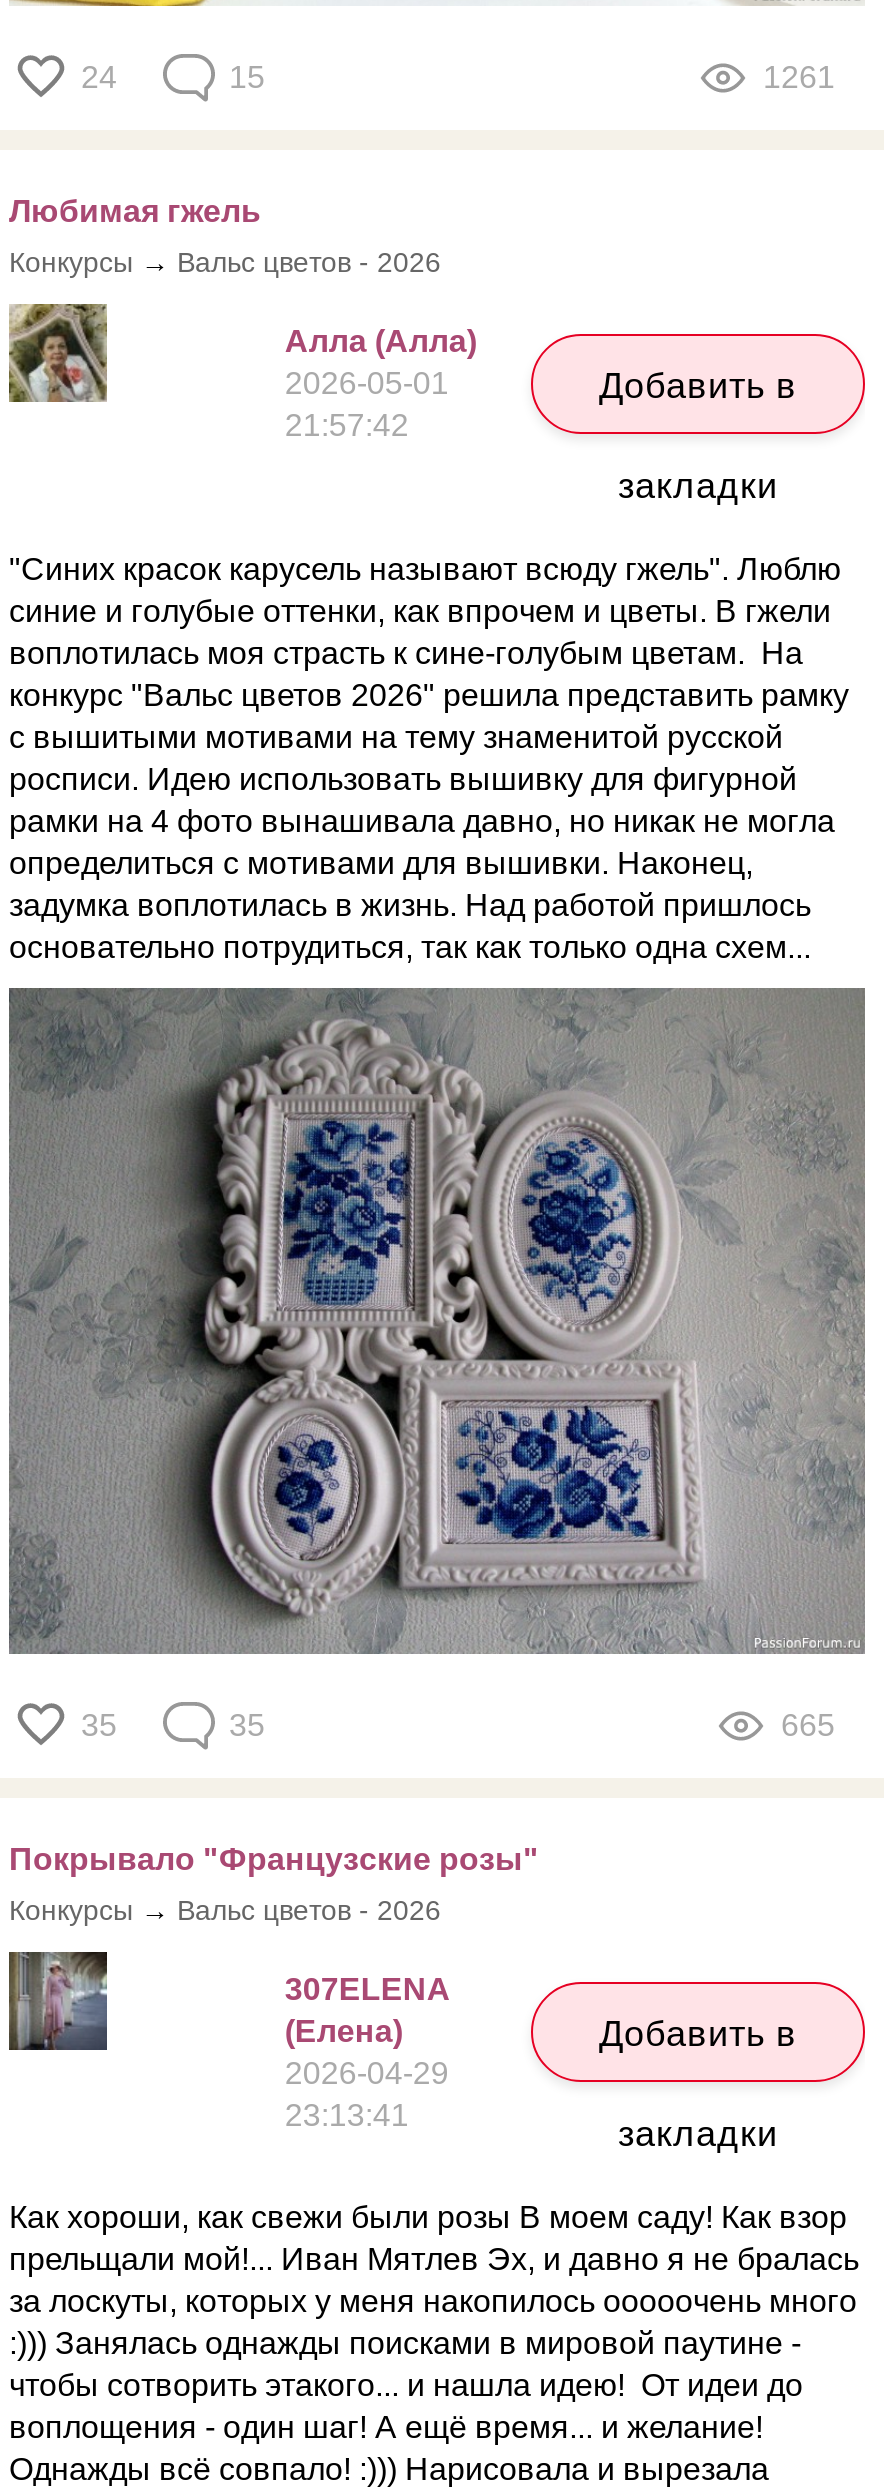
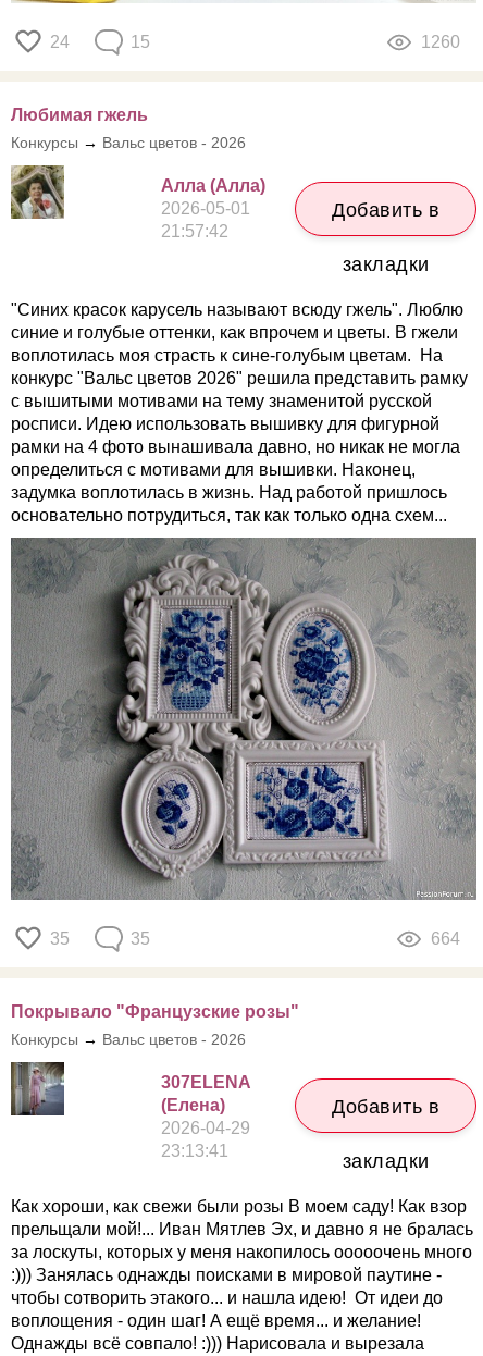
[763,61,835,95] 1261 -> [421,33,460,52] 1260
[781,1708,835,1742] 665 -> [431,930,460,948] 664

